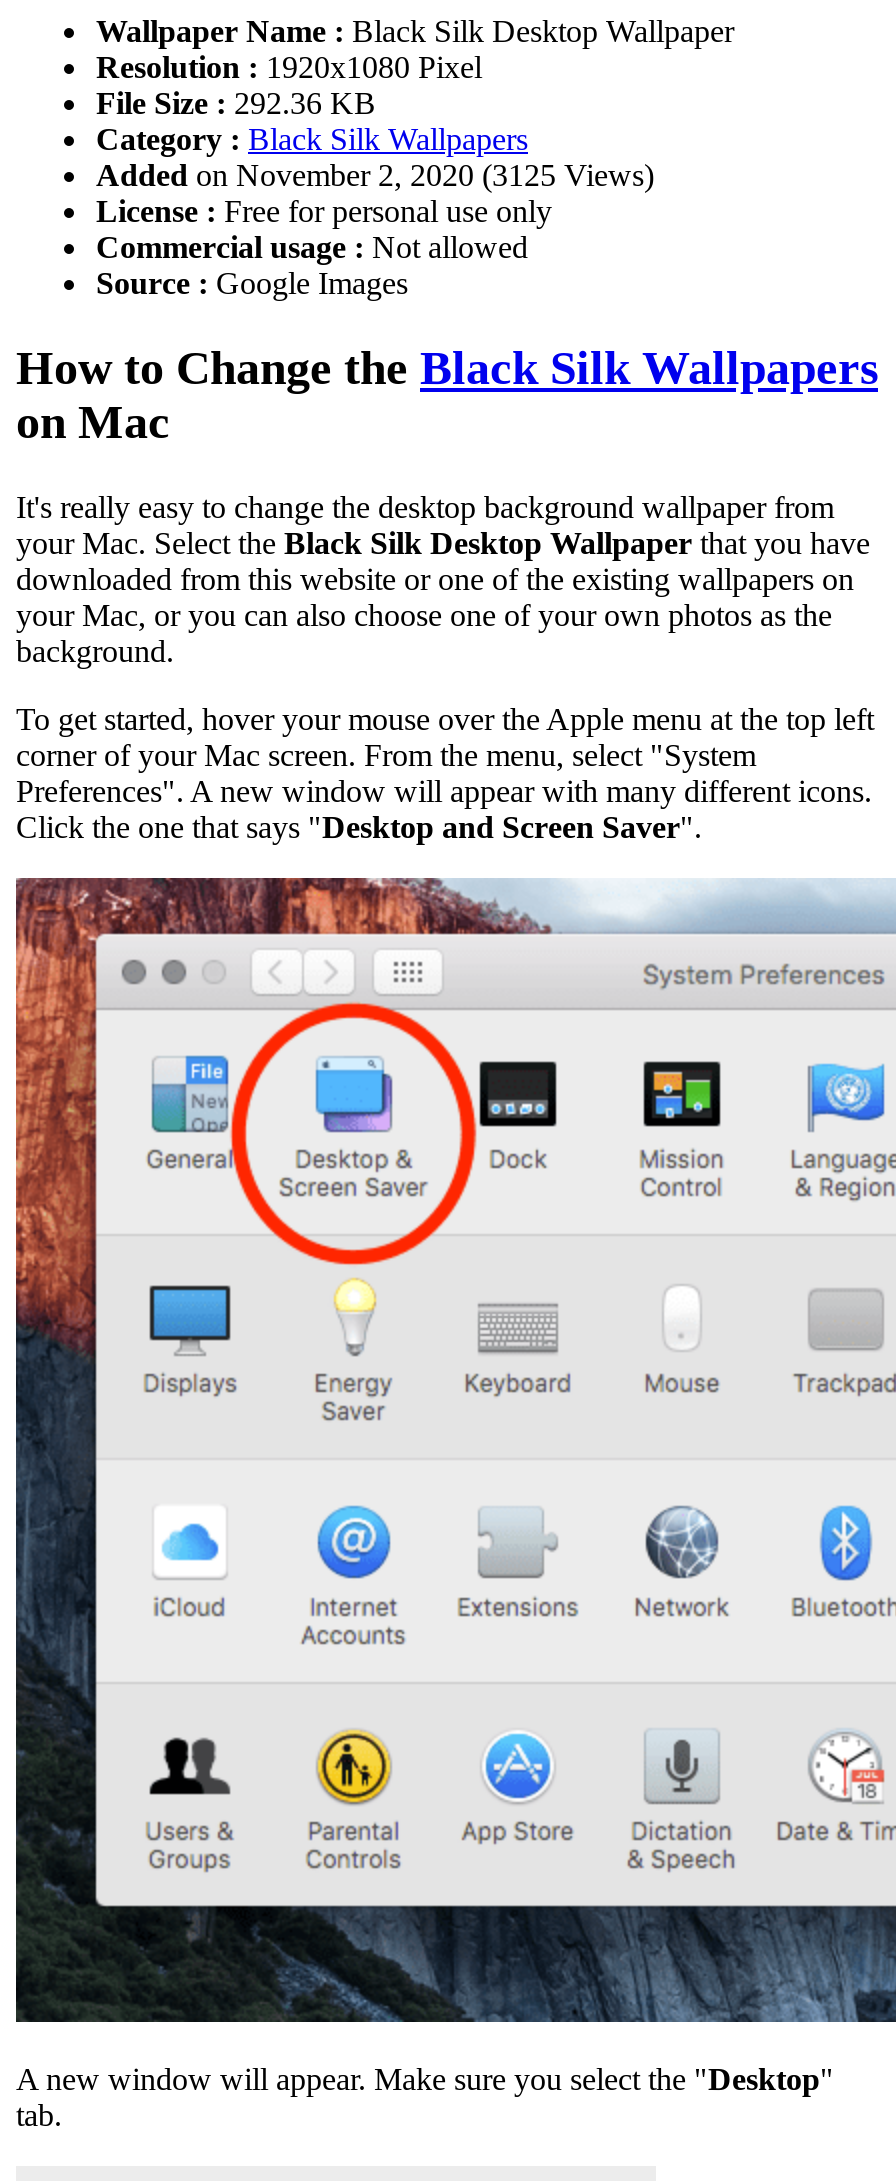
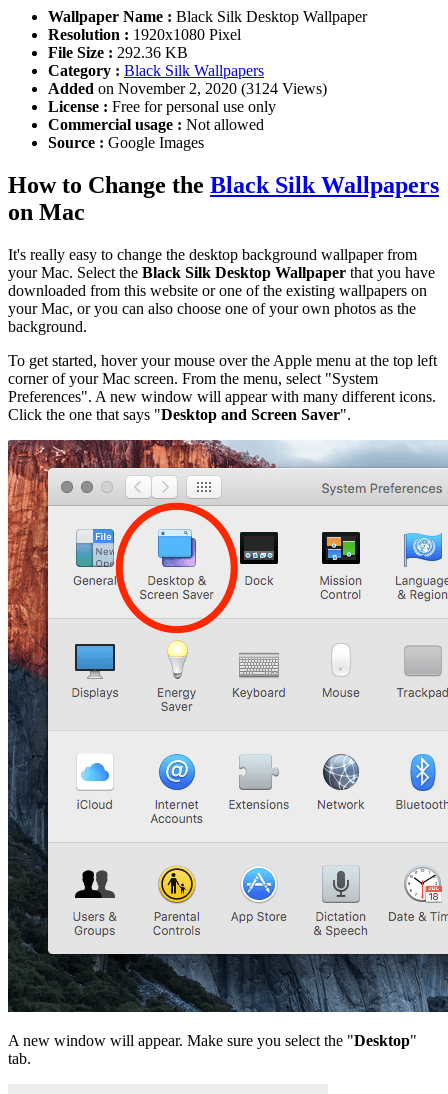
[96,159,654,193] Added on November 2, 2020 (3125 Views) -> [48,80,327,97] Added on November 2, 2020 (3124 Views)

